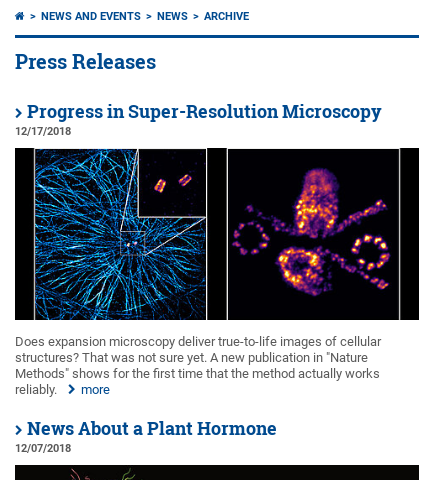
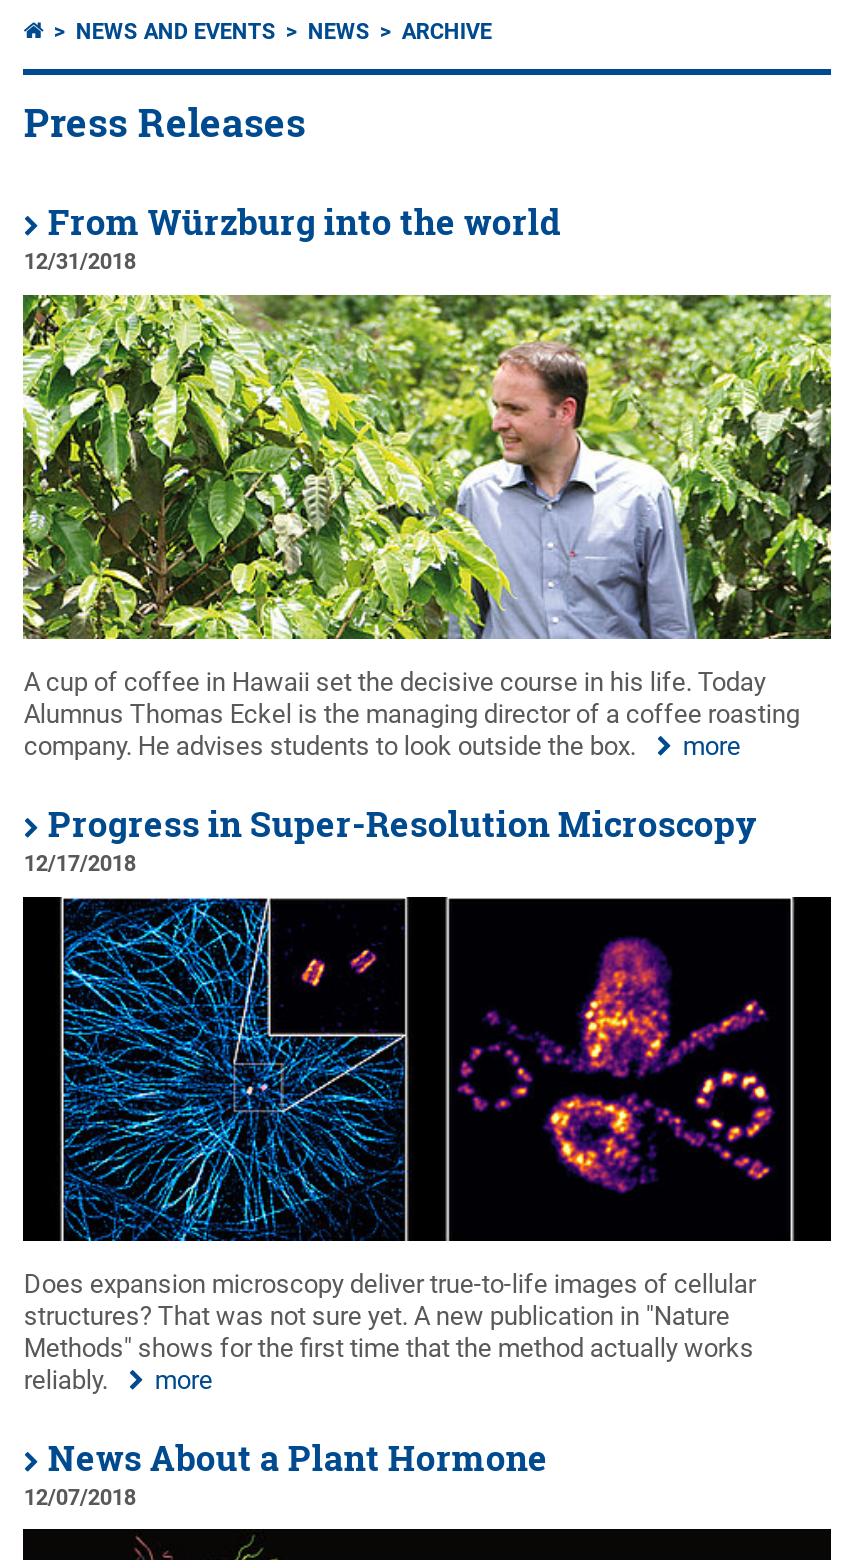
none -> [21,293,833,761] [image] | A cup of coffee in Hawaii set the decisive course in his life. Today | Alumnus Thomas Eckel is the managing director of a coffee roasting | company. He advises students to look outside the box. | more
none -> [24,200,562,276] From Würzburg into the world | 12/31/2018

